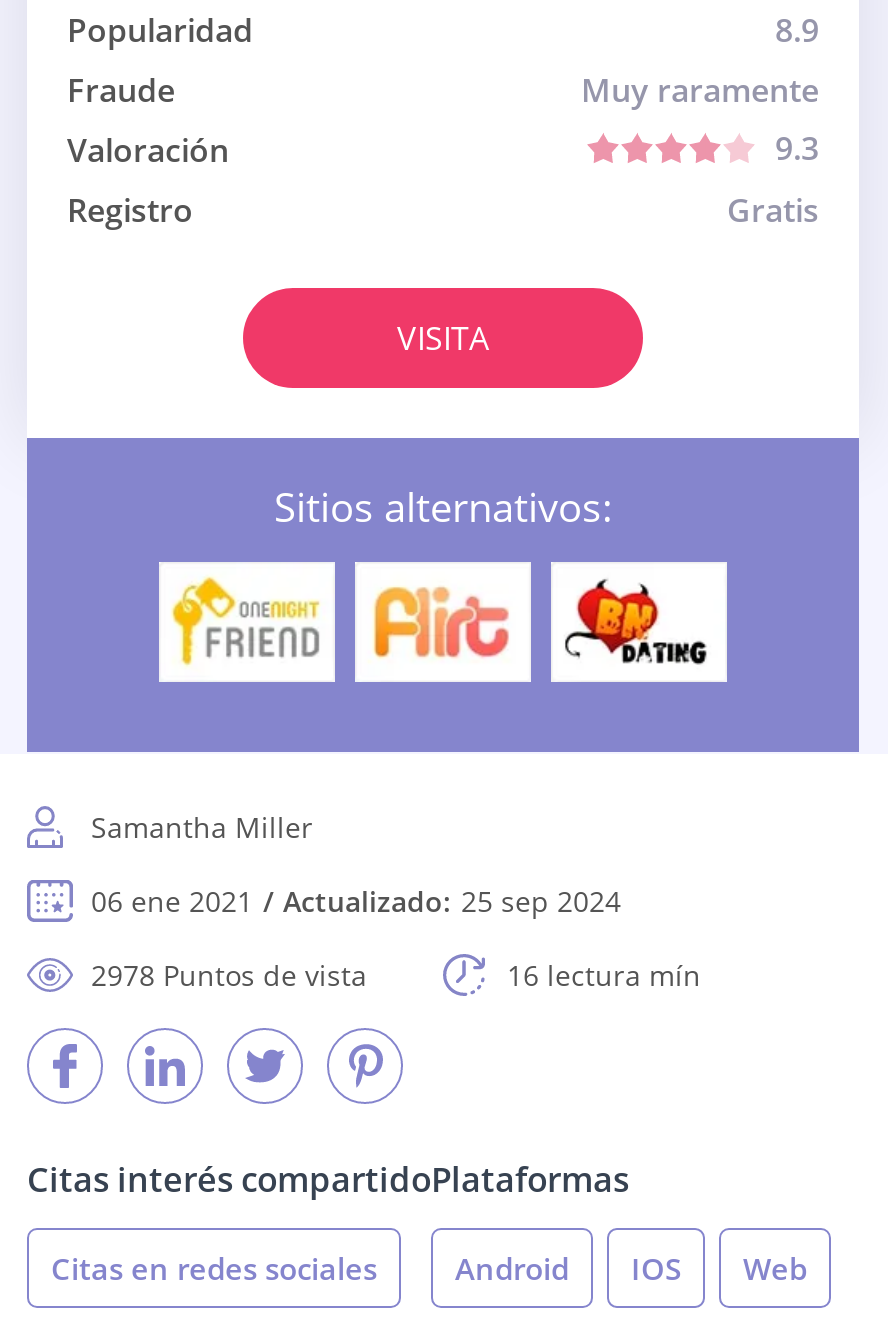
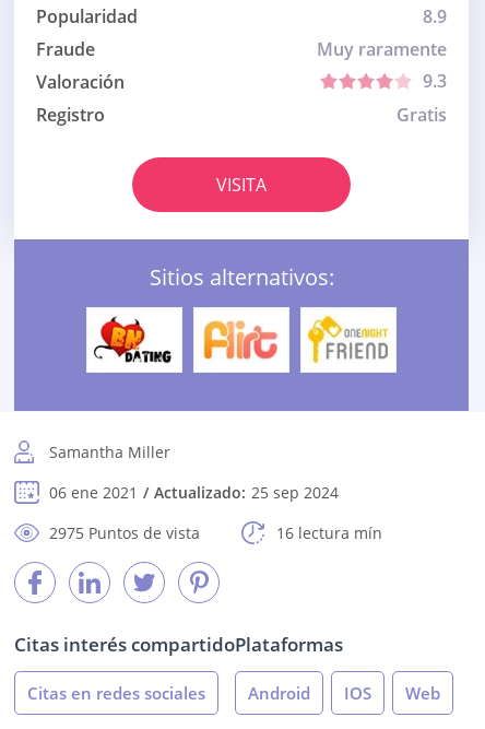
[169,576,321,668] [image] -> [93,316,174,364] [image]
[563,578,711,666] [image] -> [306,315,389,365] [image]
[91,956,367,994] 2978 Puntos de vista -> [49,523,200,543] 2975 Puntos de vista

